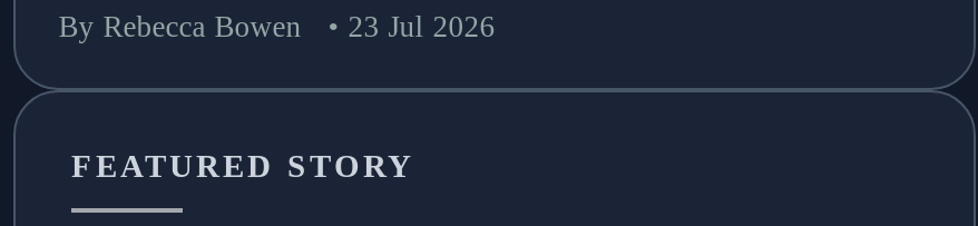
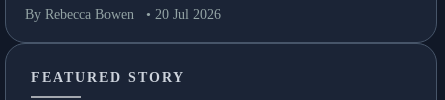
[58,10,495,43] By Rebecca Bowen • 23 Jul 2026 -> [25,7,221,22] By Rebecca Bowen • 20 Jul 2026

